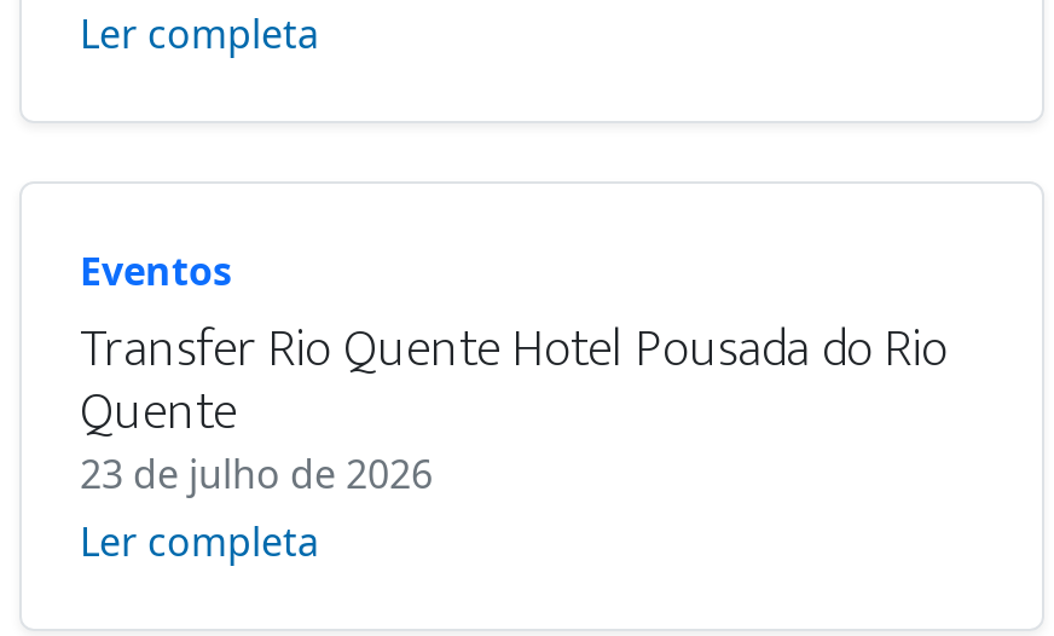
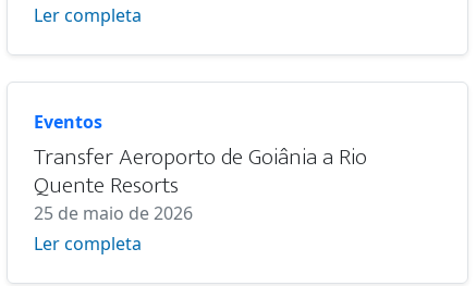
[80,305,948,501] Transfer Rio Quente Hotel Pousada do Rio | Quente | 23 de julho de 2026 -> [34,137,367,225] Transfer Aeroporto de Goiânia a Rio | Quente Resorts | 25 de maio de 2026

